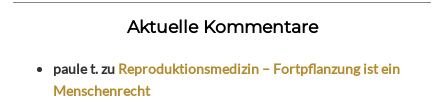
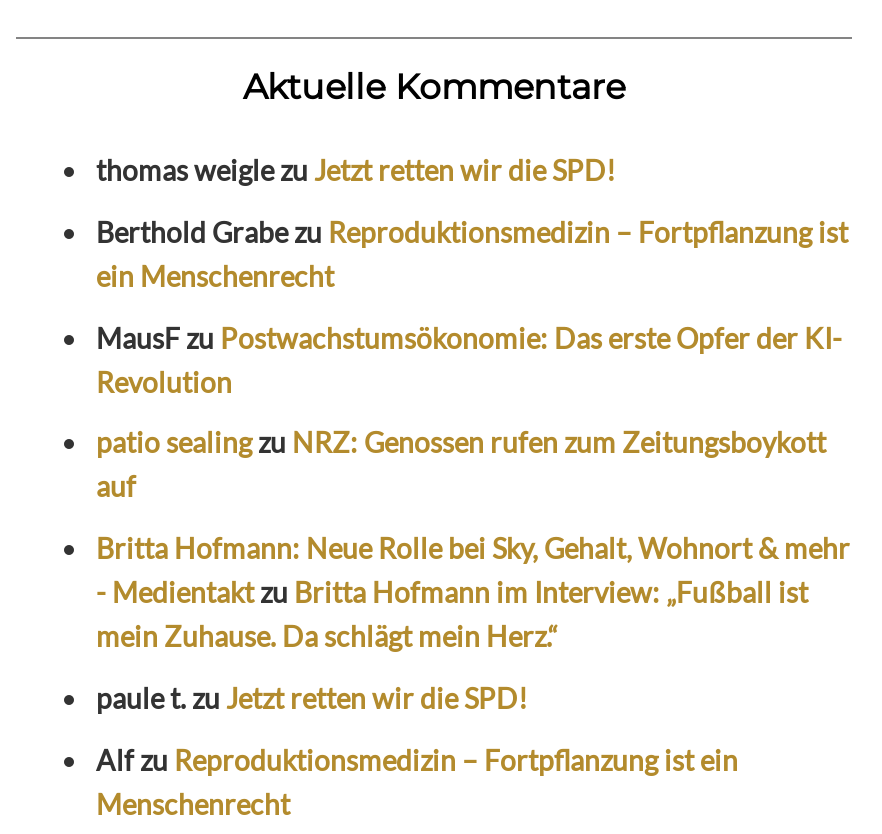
[53,60,400,77] paule t. zu Reproduktionsmedizin – Fortpflanzung ist ein -> [96,153,850,777] thomas weigle zu Jetzt retten wir die SPD! | Berthold Grabe zu Reproduktionsmedizin – Fortpflanzung ist | ein Menschenrecht | MausF zu Postwachstumsökonomie: Das erste Opfer der KI- | Revolution | patio sealing zu NRZ: Genossen rufen zum Zeitungsboykott | auf | Britta Hofmann: Neue Rolle bei Sky, Gehalt, Wohnort & mehr | - Medientakt zu Britta Hofmann im Interview: „Fußball ist | mein Zuhause. Da schlägt mein Herz.“ | paule t. zu Jetzt retten wir die SPD! | Alf zu Reproduktionsmedizin – Fortpflanzung ist ein

